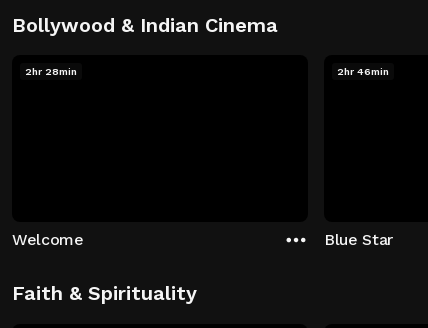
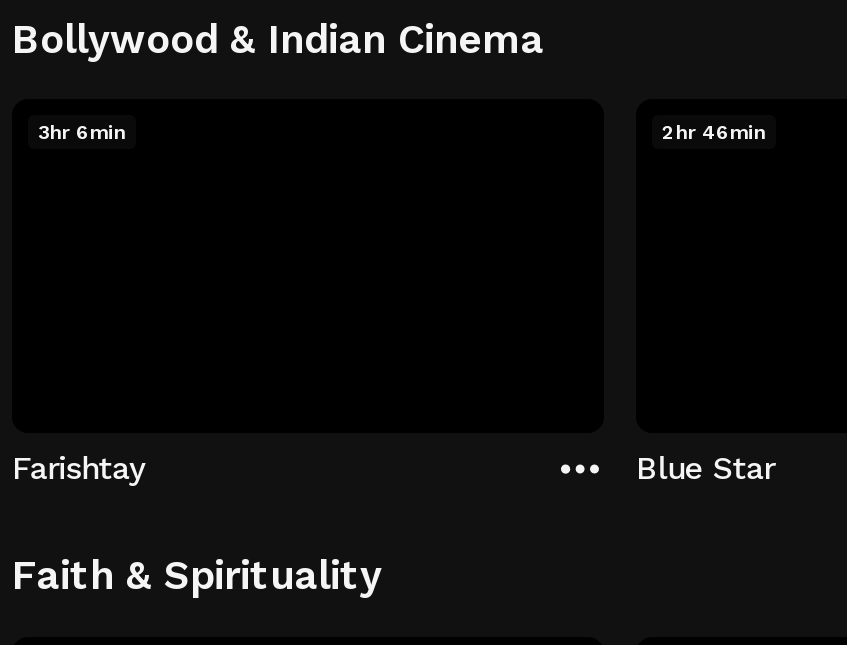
[25,66,77,77] 2hr 28min -> [38,121,126,143] 3hr 6min
[12,229,84,248] Welcome -> [12,448,144,486] Farishtay

